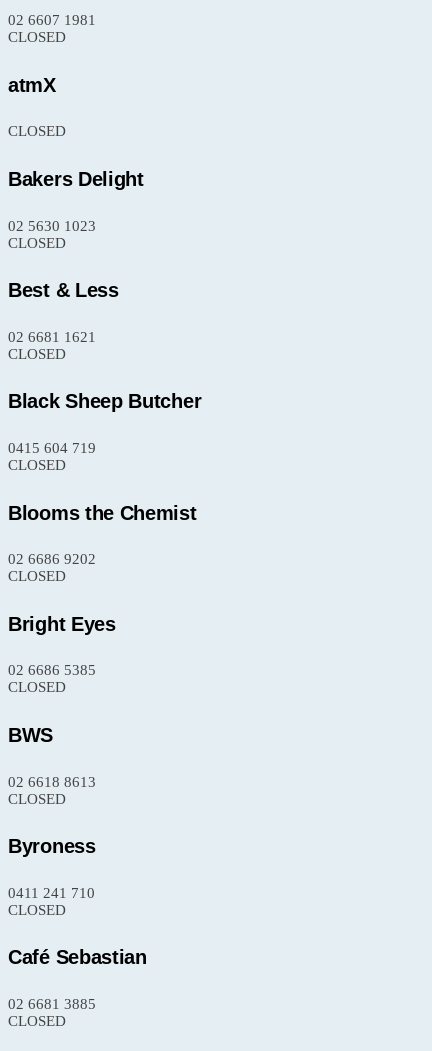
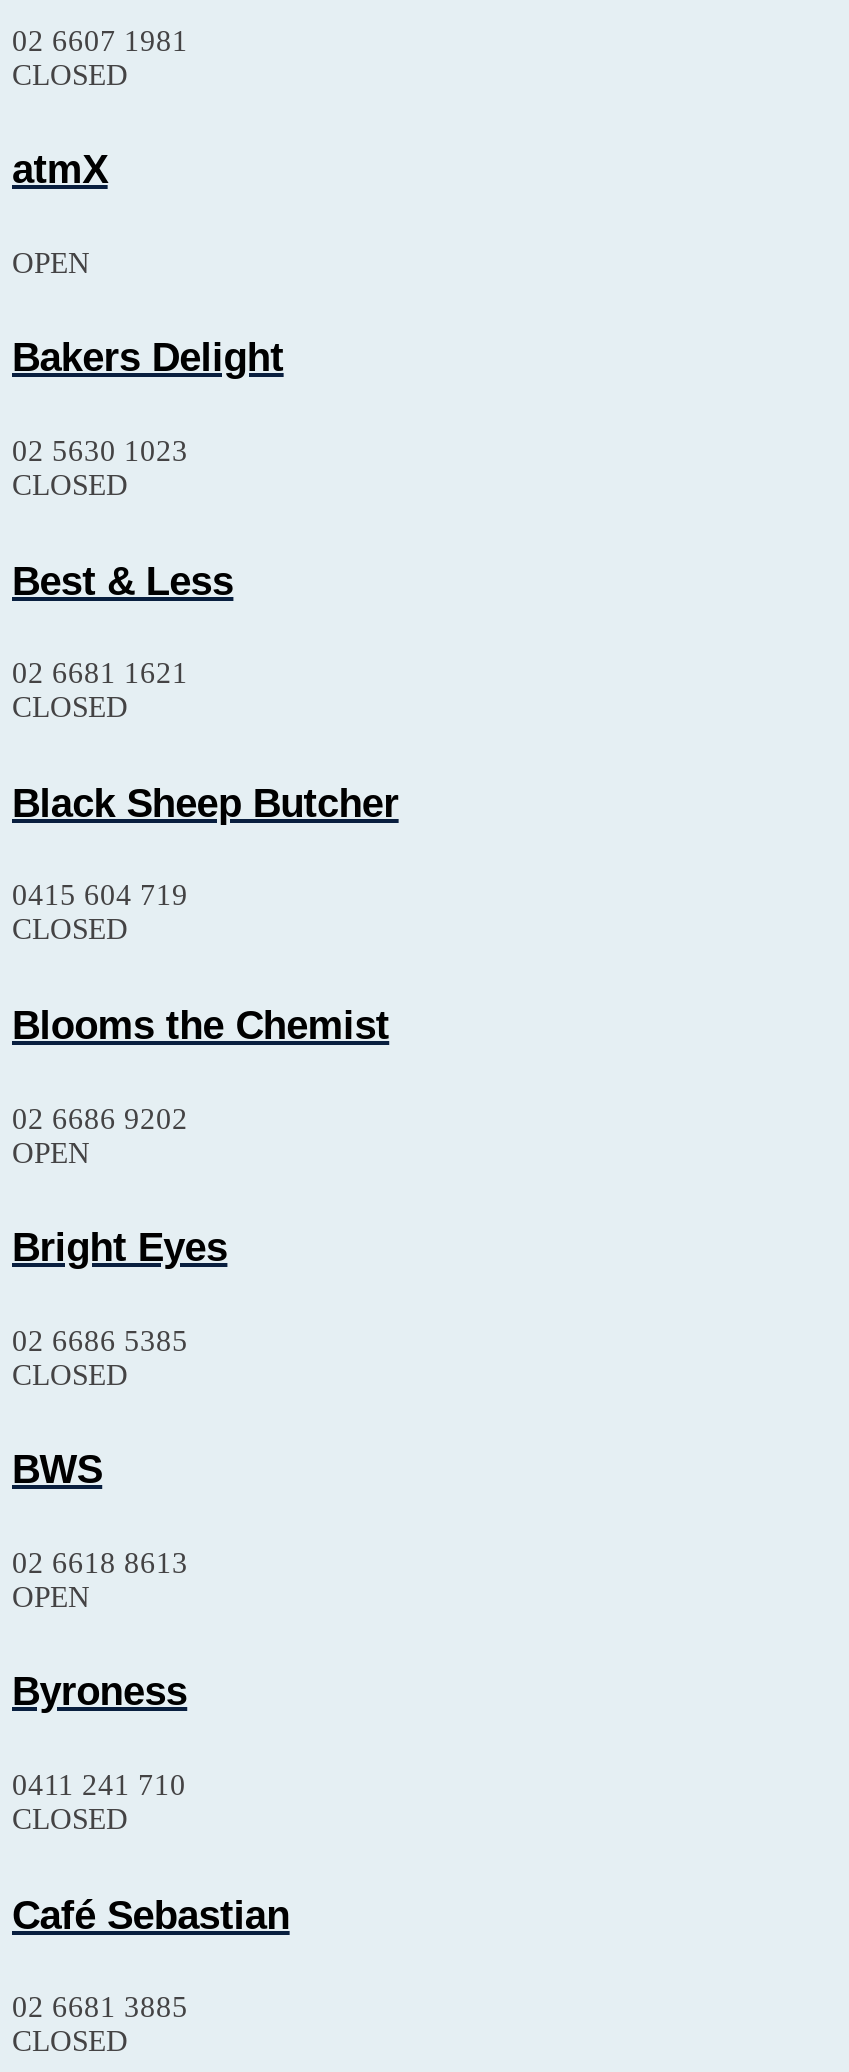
[8,123,66,139] CLOSED -> [12,247,90,279] OPEN
[8,568,66,584] CLOSED -> [12,1136,90,1168] OPEN
[8,790,66,806] CLOSED -> [12,1581,90,1613] OPEN

